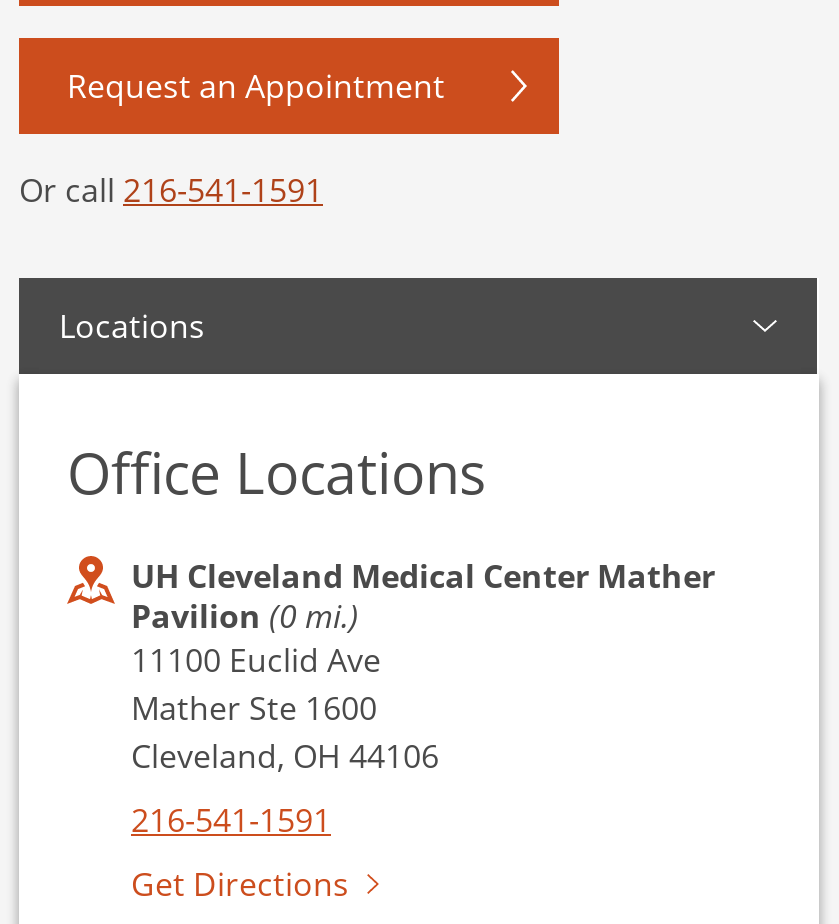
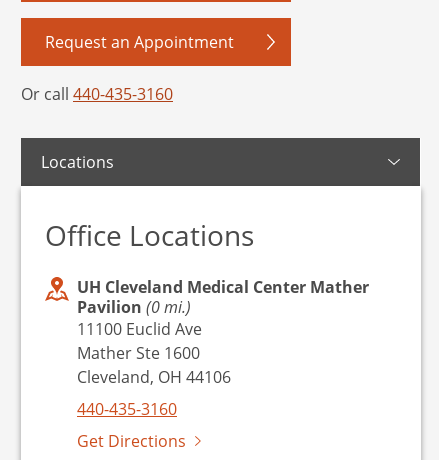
[19,168,323,210] Or call 216-541-1591 -> [21,83,173,104] Or call 440-435-3160
[131,798,331,840] 216-541-1591 -> [77,398,177,419] 440-435-3160

